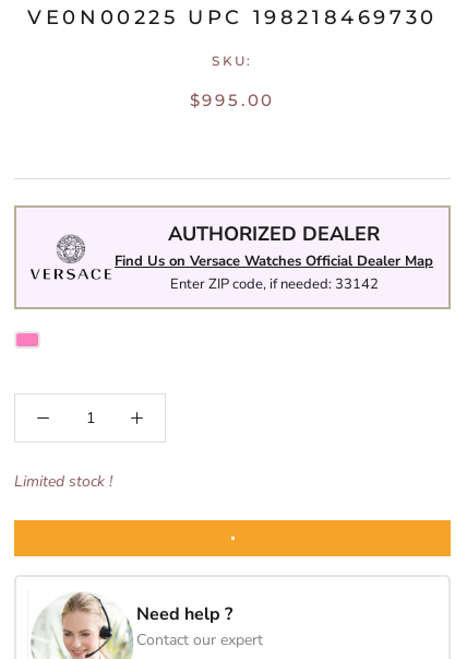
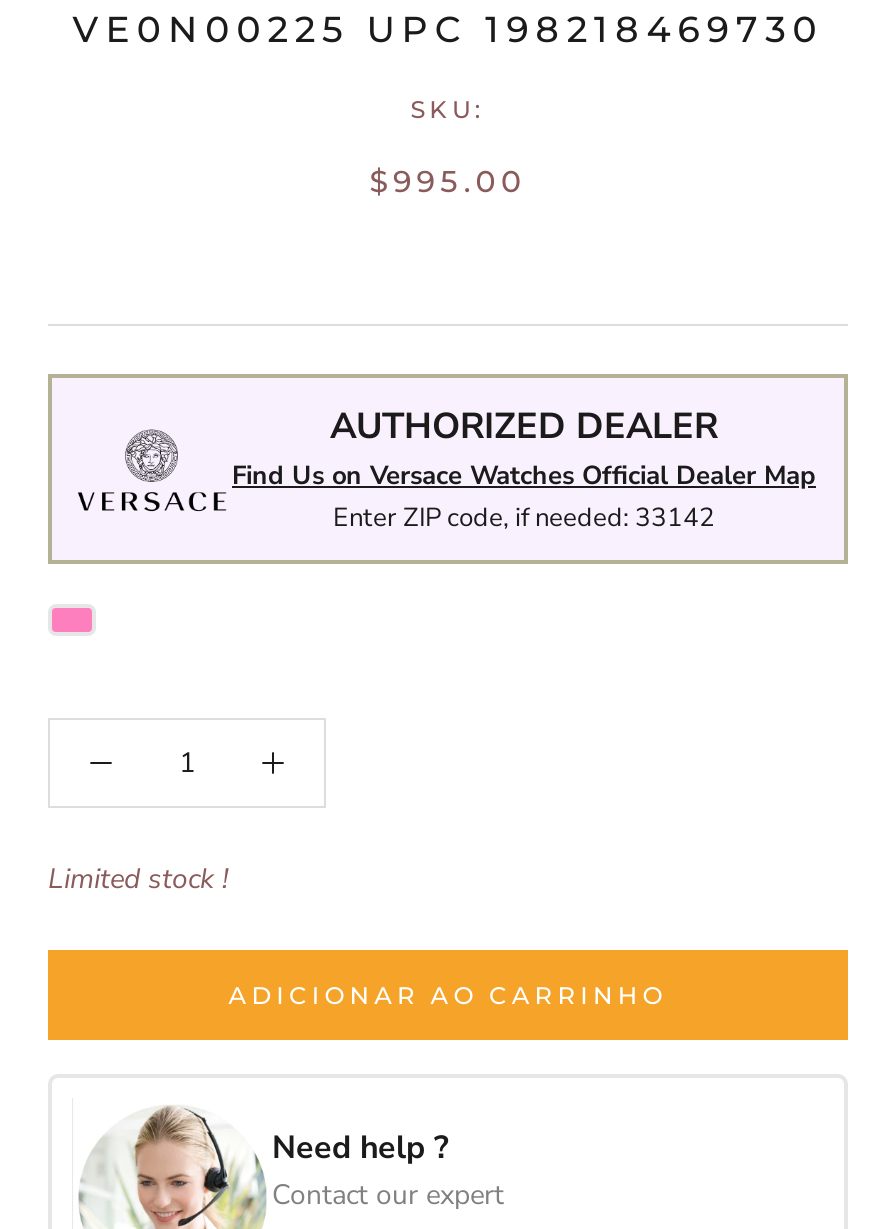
none -> [229,981,667,1011] ADICIONAR AO CARRINHO

